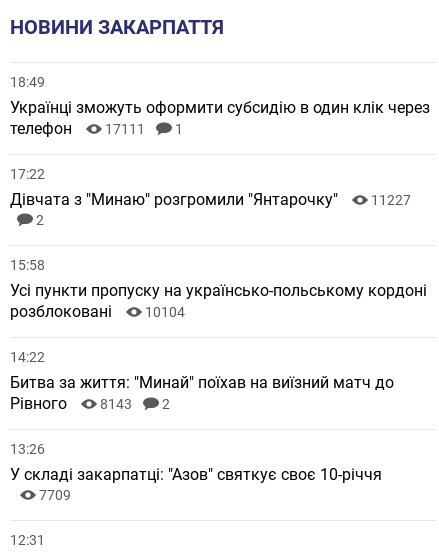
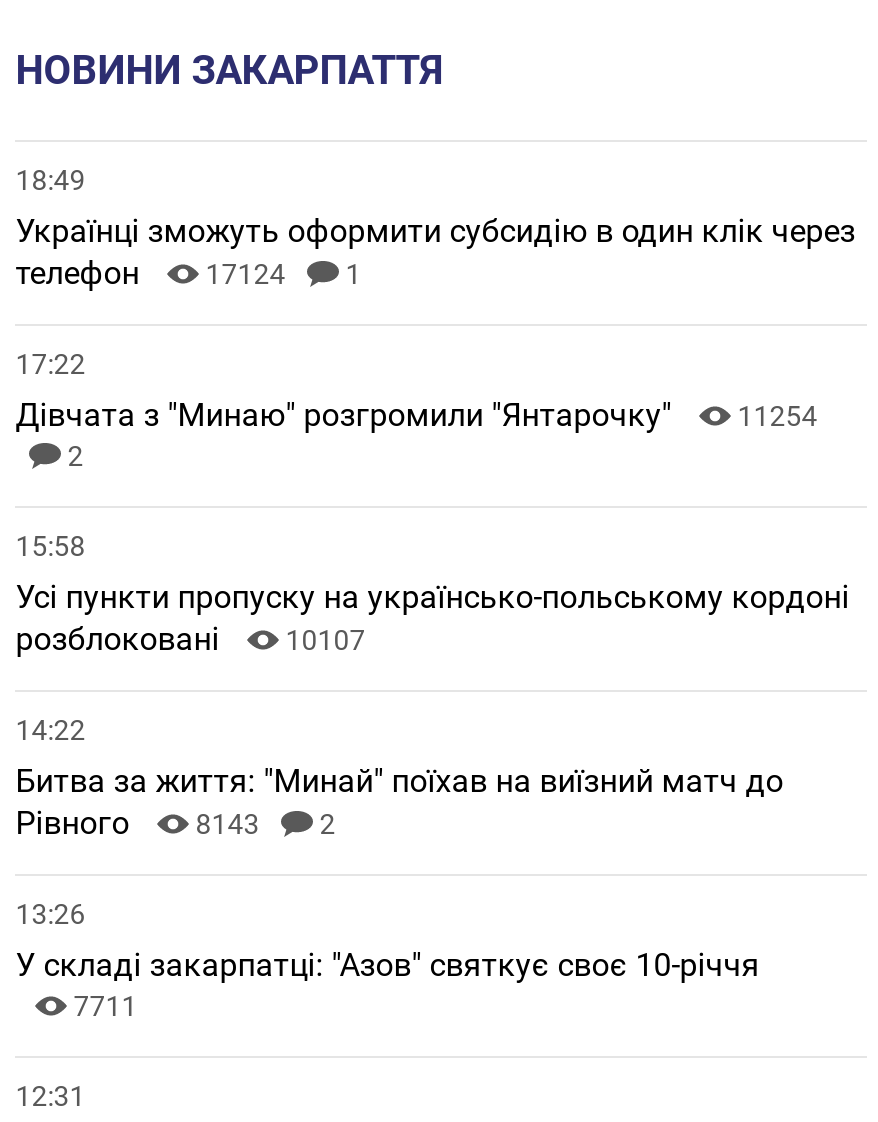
[10,119,183,138] телефон 17111 1 -> [15,254,361,292] телефон 17124 1
[10,190,411,209] Дівчата з "Минаю" розгромили "Янтарочку" 11227 -> [15,396,817,434] Дівчата з "Минаю" розгромили "Янтарочку" 11254
[10,302,185,321] розблоковані 10104 -> [15,620,365,658] розблоковані 10107
[39,487,71,503] 7709 -> [73,990,137,1022] 7711

